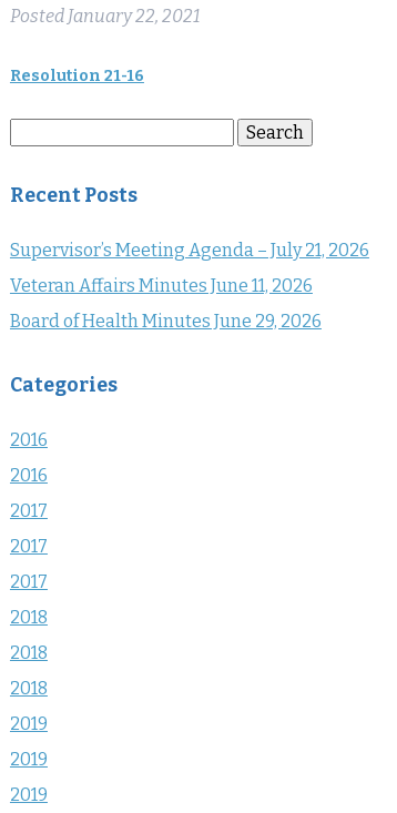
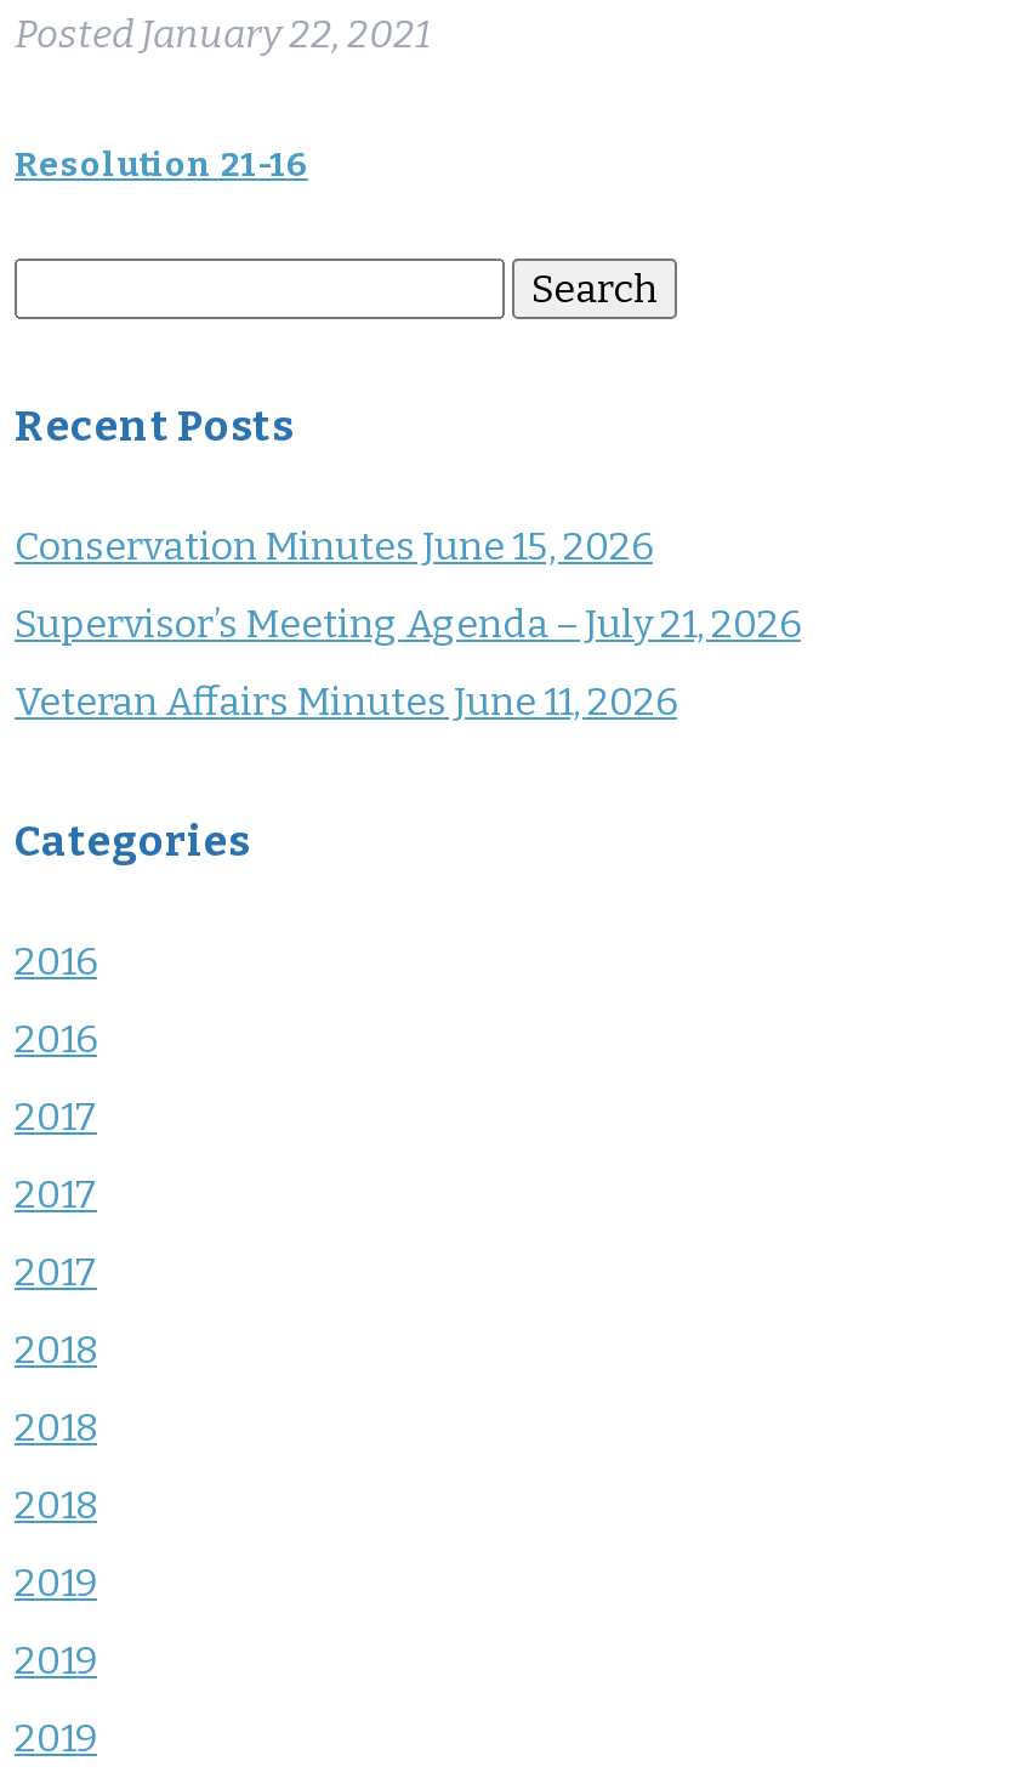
none -> [15,524,653,570] Conservation Minutes June 15, 2026
moved [10,240,369,297] -> [15,602,801,726]: Supervisor’s Meeting Agenda – July 21, 2026 | Veteran Affairs Minutes June 11, 2026
[10,311,322,332] Board of Health Minutes June 29, 2026 -> none

